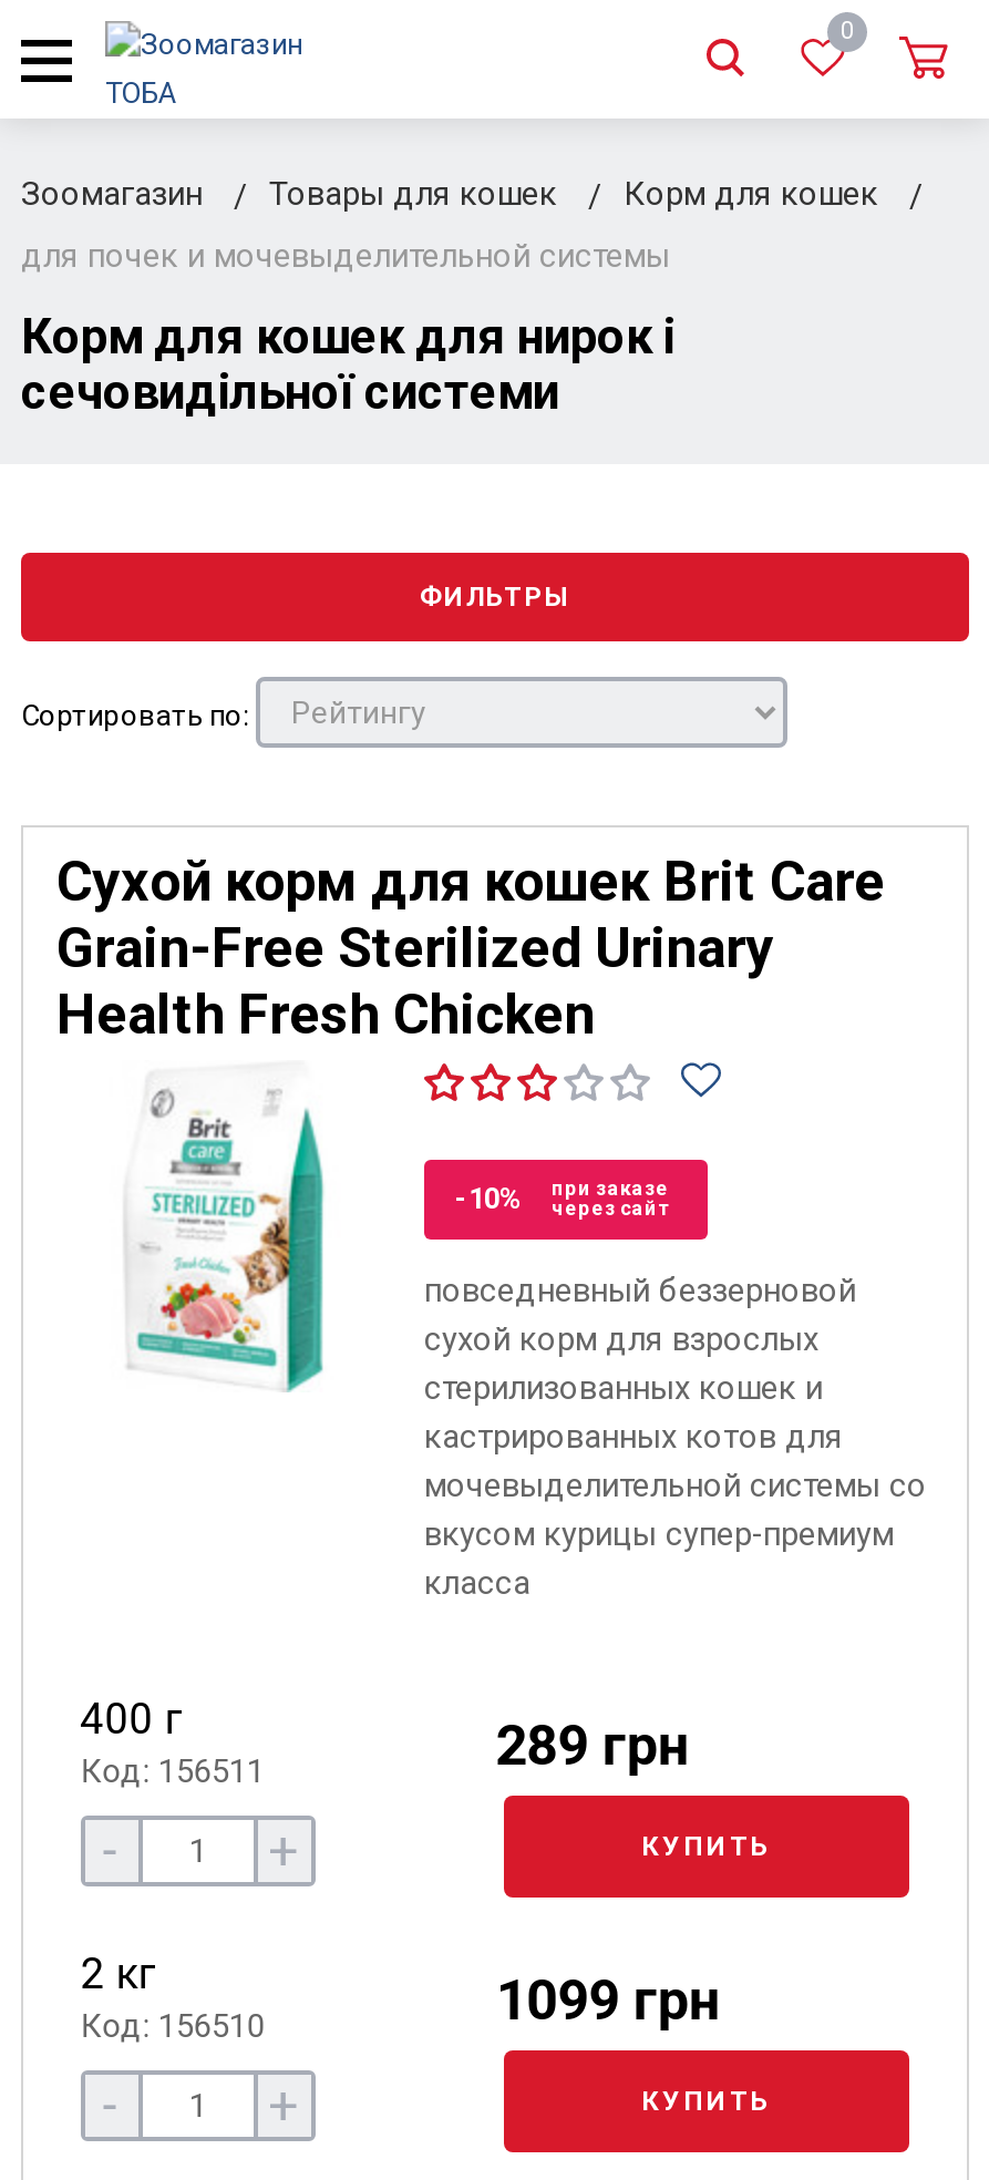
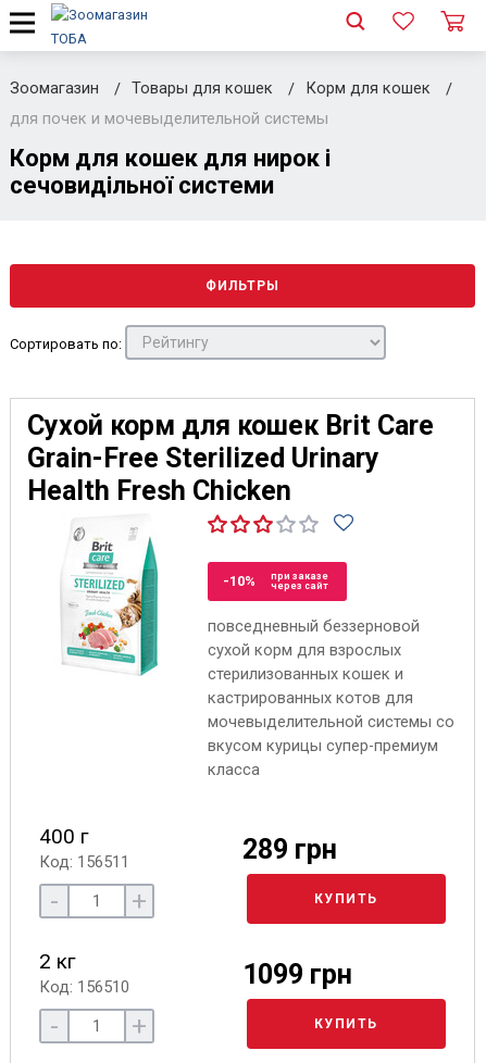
[841,17,854,45] 0 -> none

